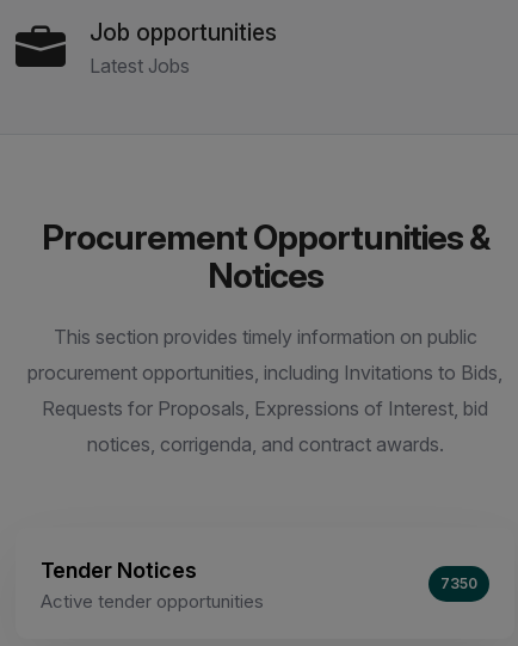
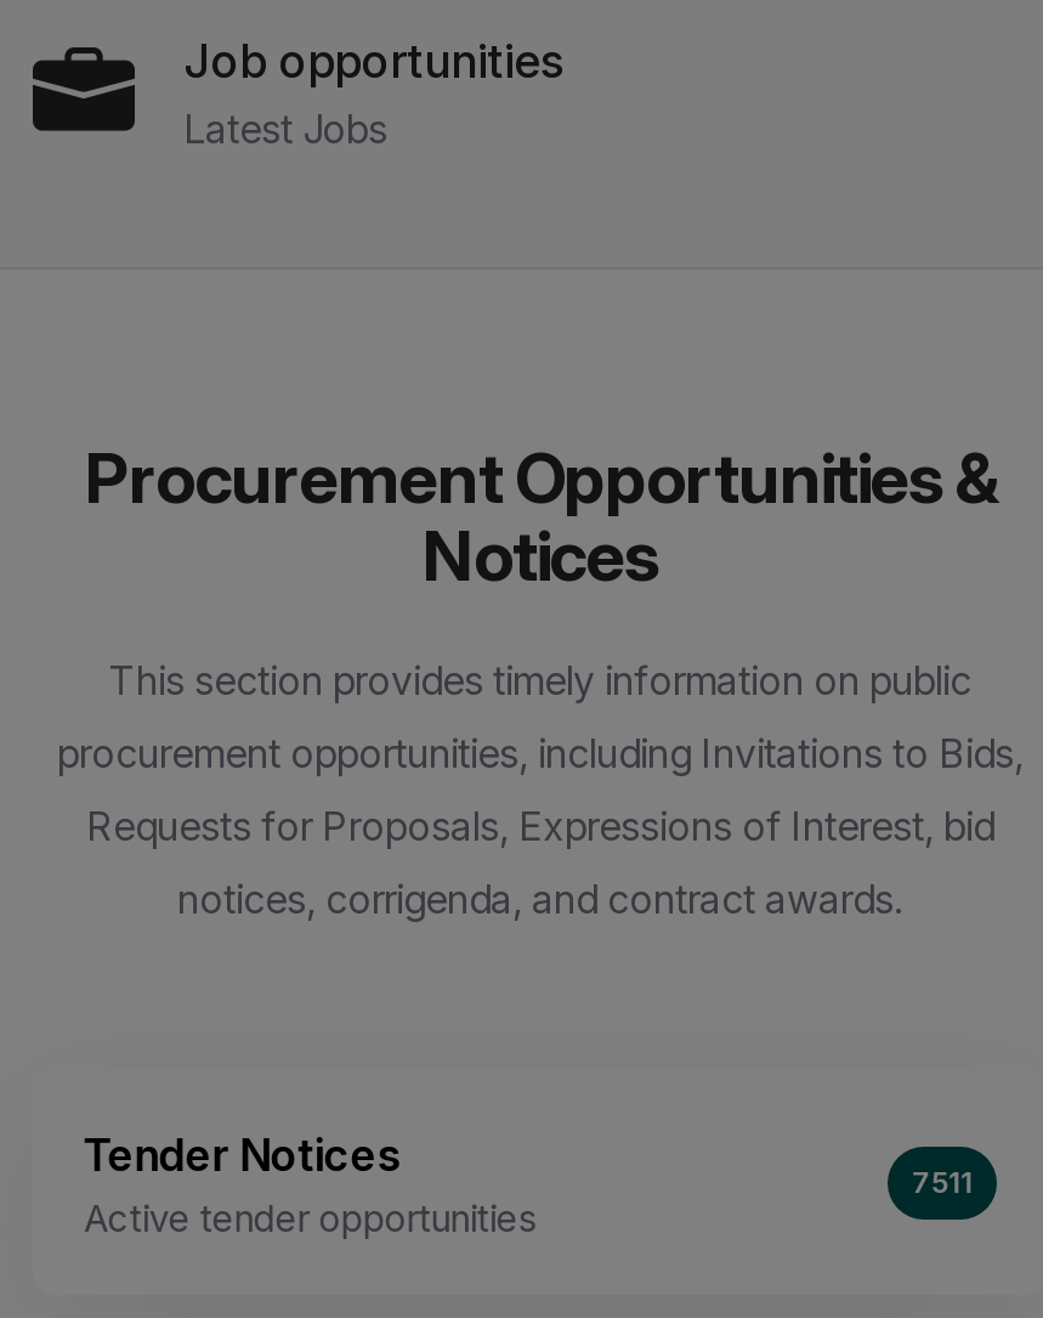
[441,574,478,592] 7350 -> [912,1163,973,1199] 7511

